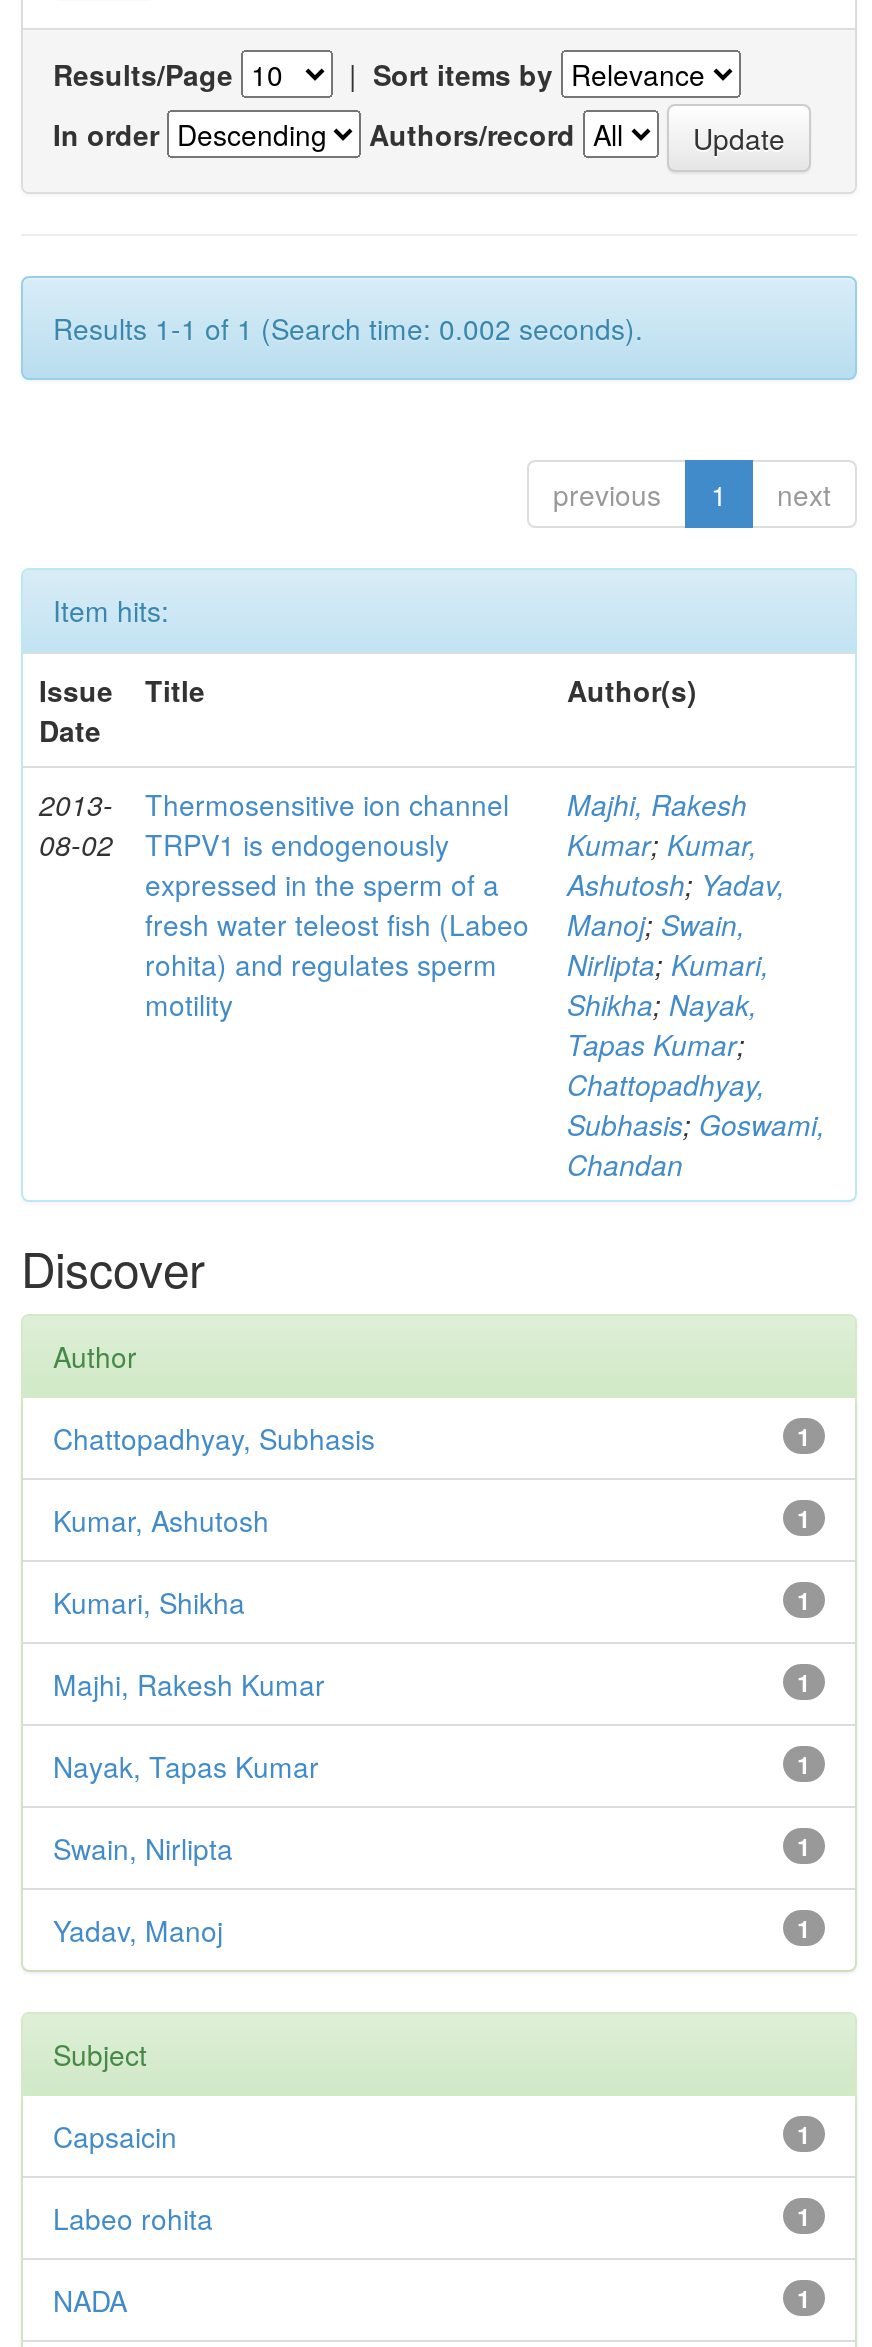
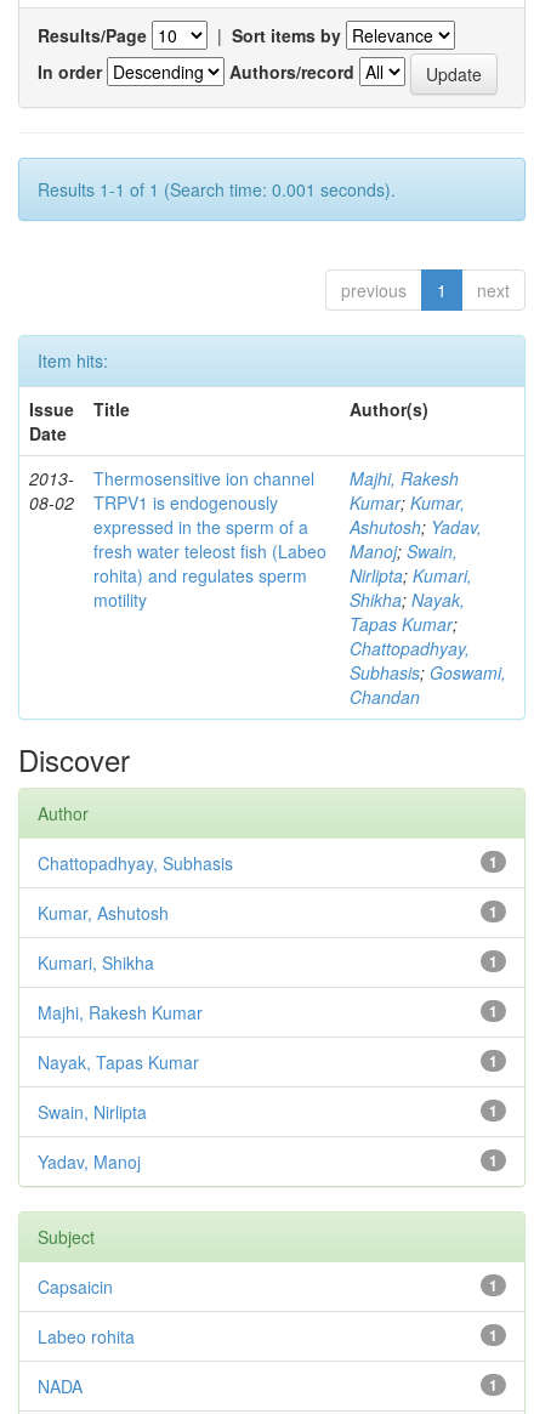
[53,308,643,348] Results 1-1 of 1 (Search time: 0.002 seconds). -> [38,177,396,201] Results 1-1 of 1 (Search time: 0.001 seconds).

